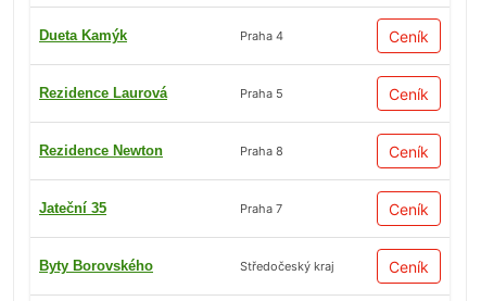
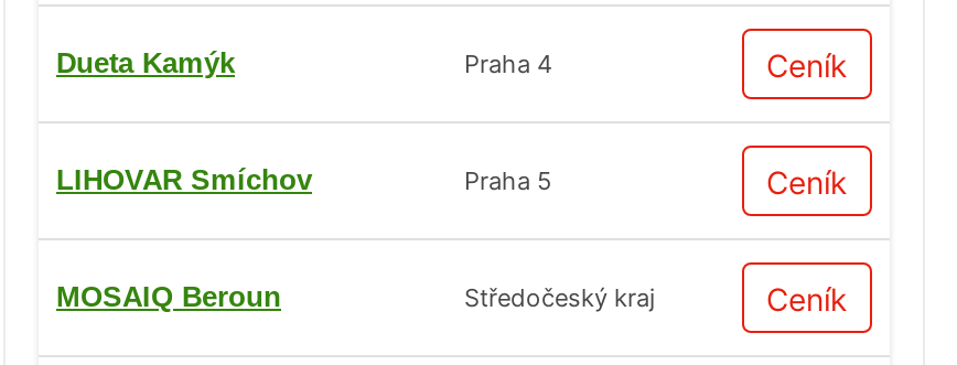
[39,85,167,101] Rezidence Laurová -> [56,164,312,197] LIHOVAR Smíchov
[39,143,429,274] Rezidence Newton | Praha 8 | Ceník | Jateční 35 | Praha 7 | Ceník | Byty Borovského -> [56,281,281,314] MOSAIQ Beroun

